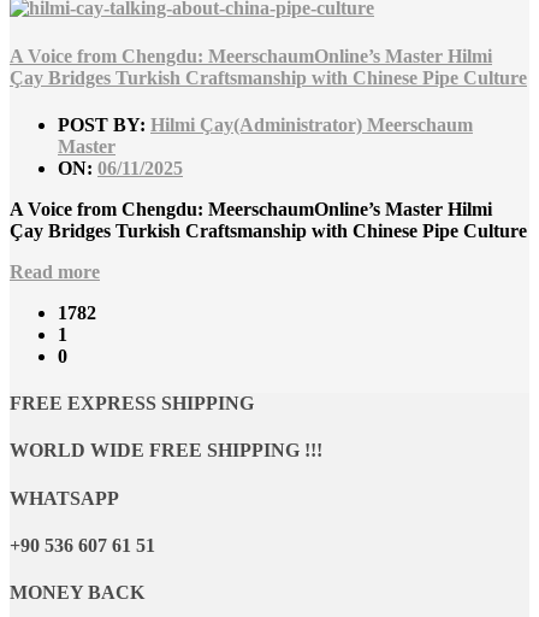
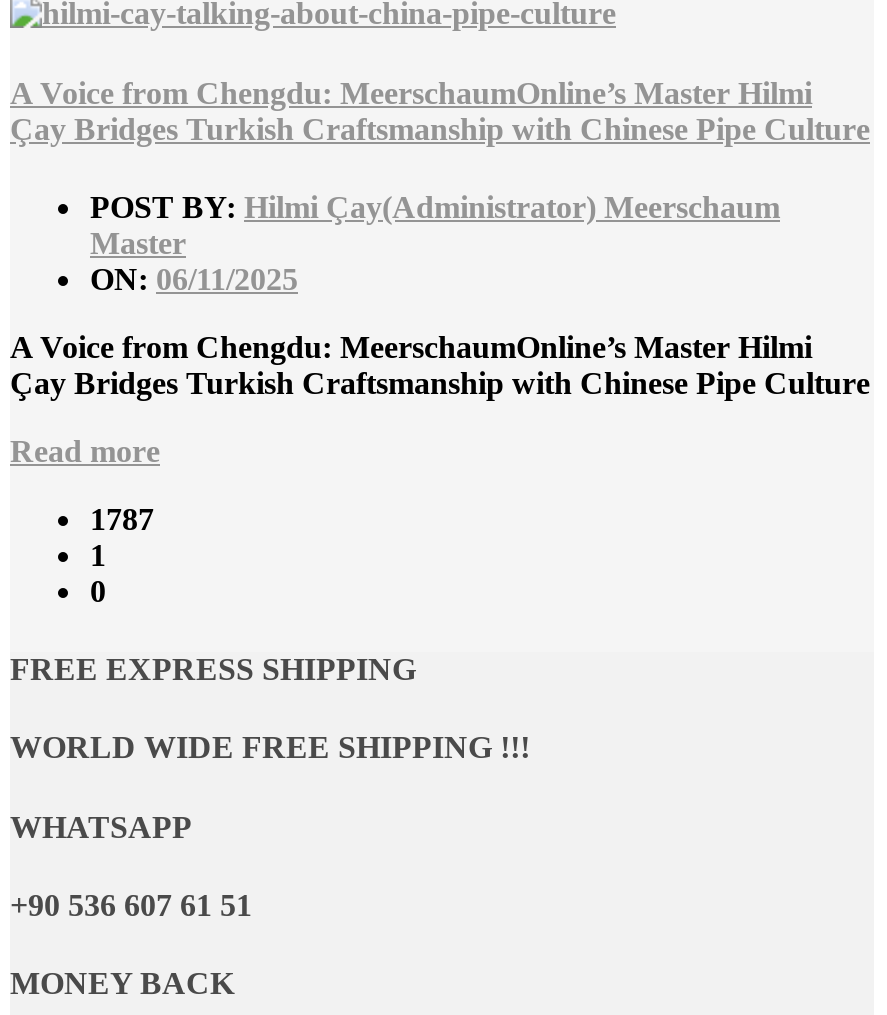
[58,302,96,323] 1782 -> [90,502,154,536] 1787

